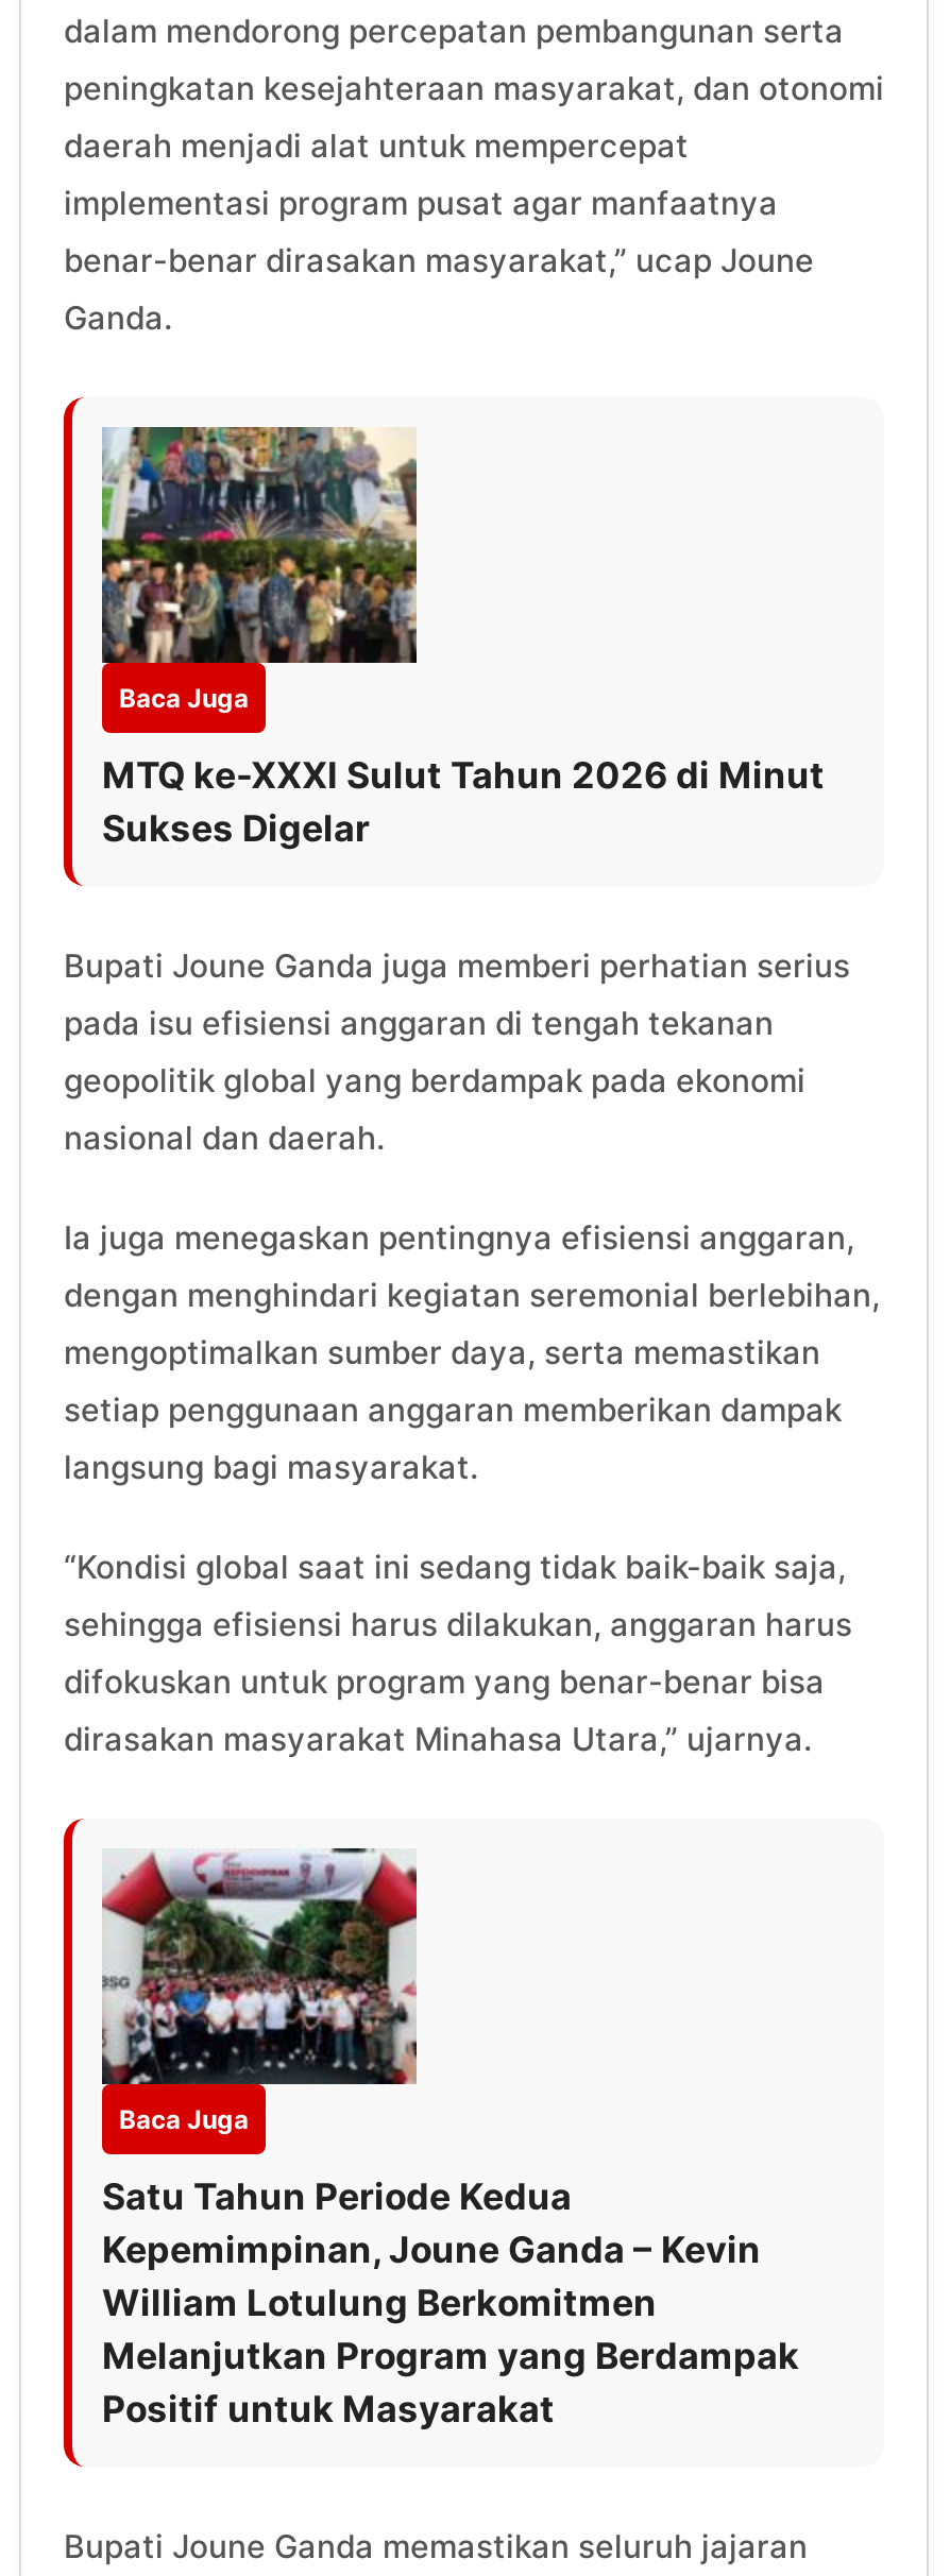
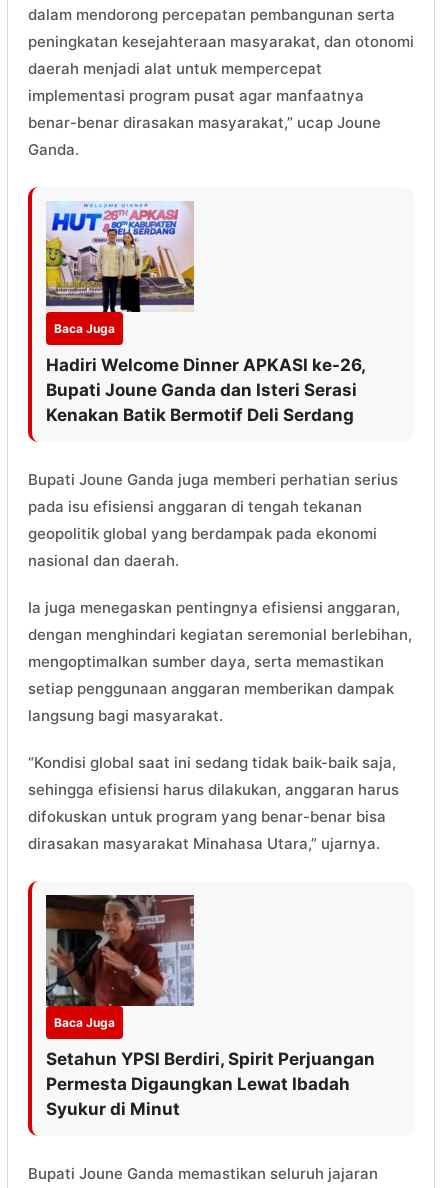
[100,425,419,665] [image] -> [45,201,195,313] [image]
[102,754,825,850] MTQ ke-XXXI Sulut Tahun 2026 di Minut | Sukses Digelar -> [46,355,365,425] Hadiri Welcome Dinner APKASI ke-26, | Bupati Joune Ganda dan Isteri Serasi | Kenakan Batik Bermotif Deli Serdang
moved [64,946,880,2135] -> [28,470,412,1030]: Bupati Joune Ganda juga memberi perhatian serius | pada isu efisiensi anggaran di tengah tekanan | geopolitik global yang berdampak pada ekonomi | ... | dirasakan masyarakat Minahasa Utara,” ujarnya. | Baca Juga
[102,1848,417,2086] [image] -> [45,894,195,1006] [image]
[102,2176,799,2431] Satu Tahun Periode Kedua | Kepemimpinan, Joune Ganda – Kevin | William Lotulung Berkomitmen | Melanjutkan Program yang Berdampak | Positif untuk Masyarakat -> [46,1049,375,1119] Setahun YPSI Berdiri, Spirit Perjuangan | Permesta Digaungkan Lewat Ibadah | Syukur di Minut

